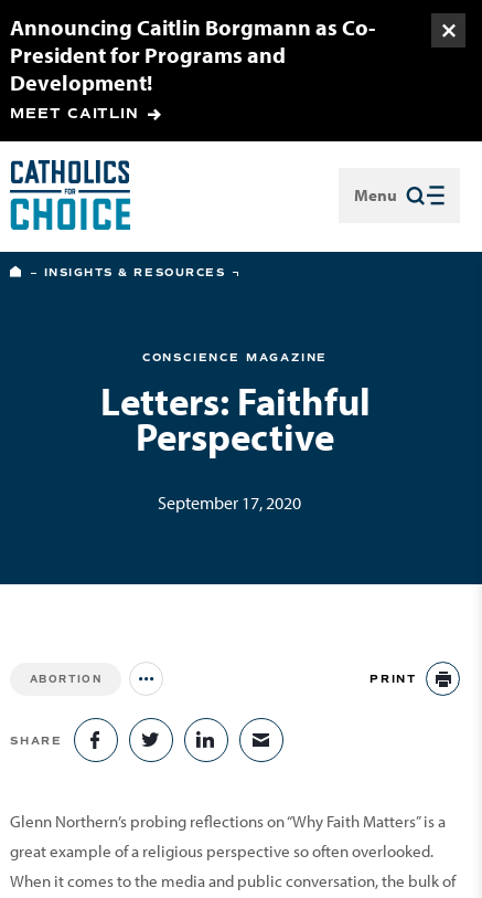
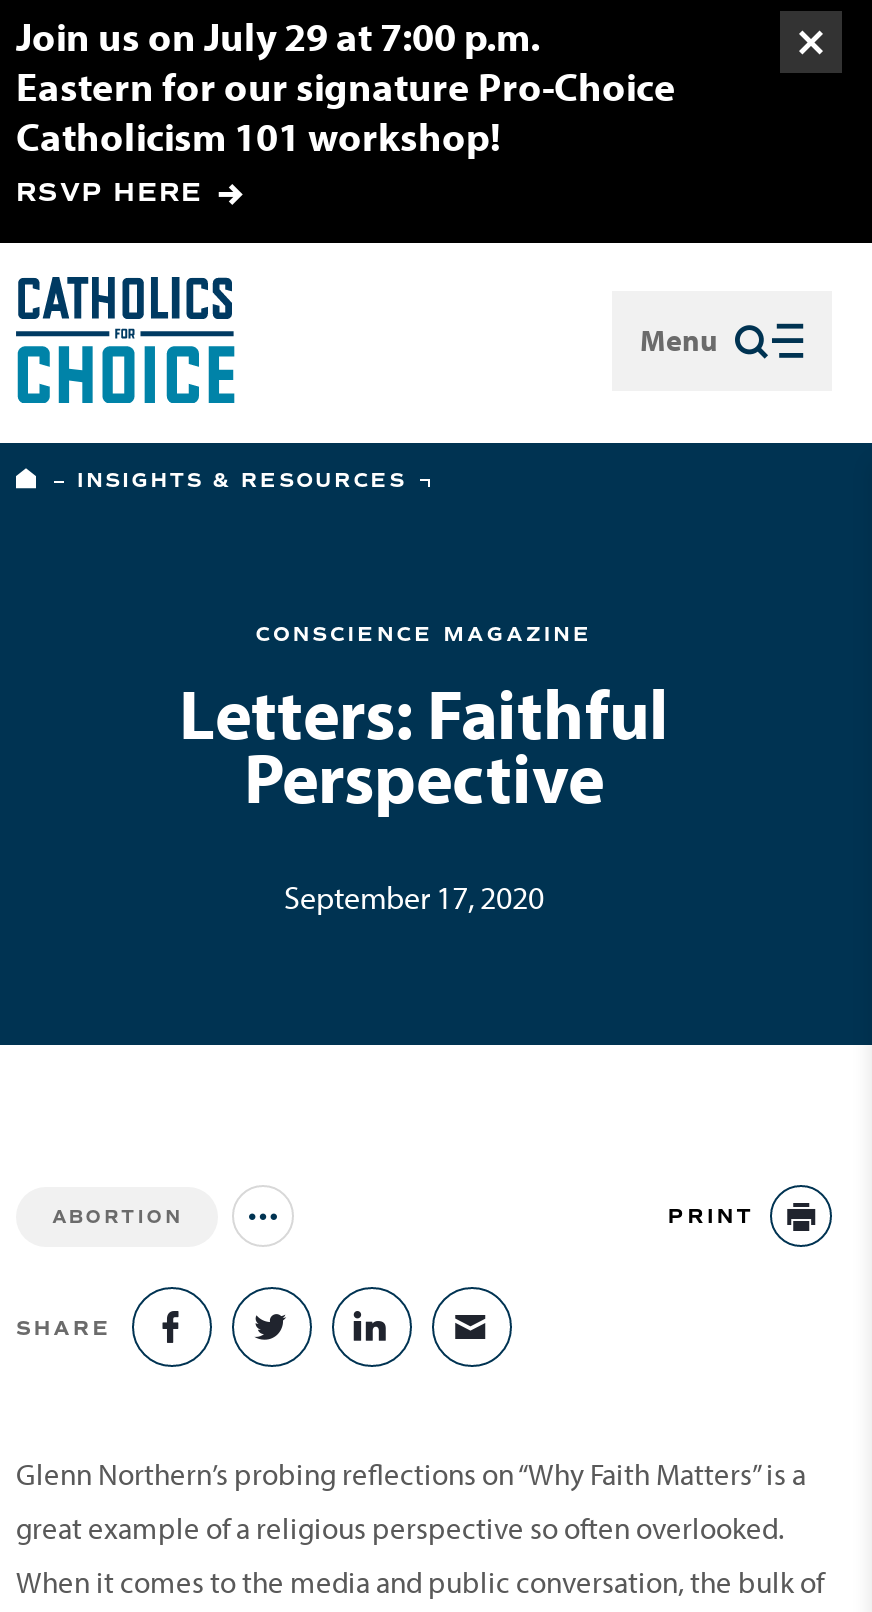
[10,13,375,123] Announcing Caitlin Borgmann as Co- | President for Programs and | Development! | MEET CAITLIN -> [16,11,676,209] Join us on July 29 at 7:00 p.m. | Eastern for our signature Pro-Choice | Catholicism 101 workshop! | RSVP HERE

